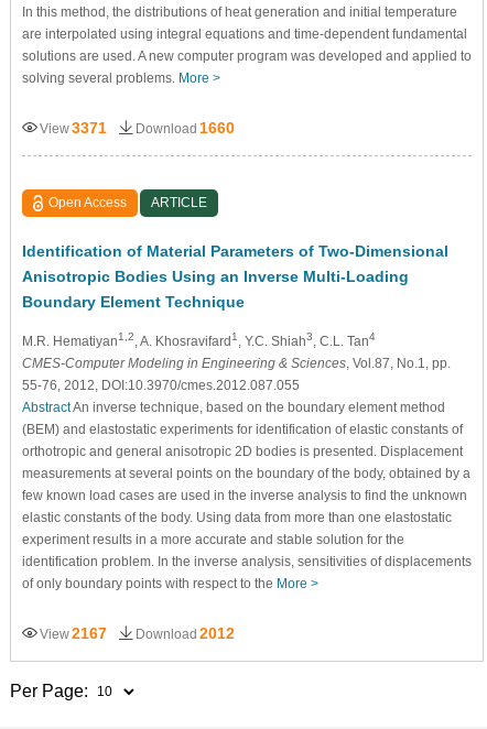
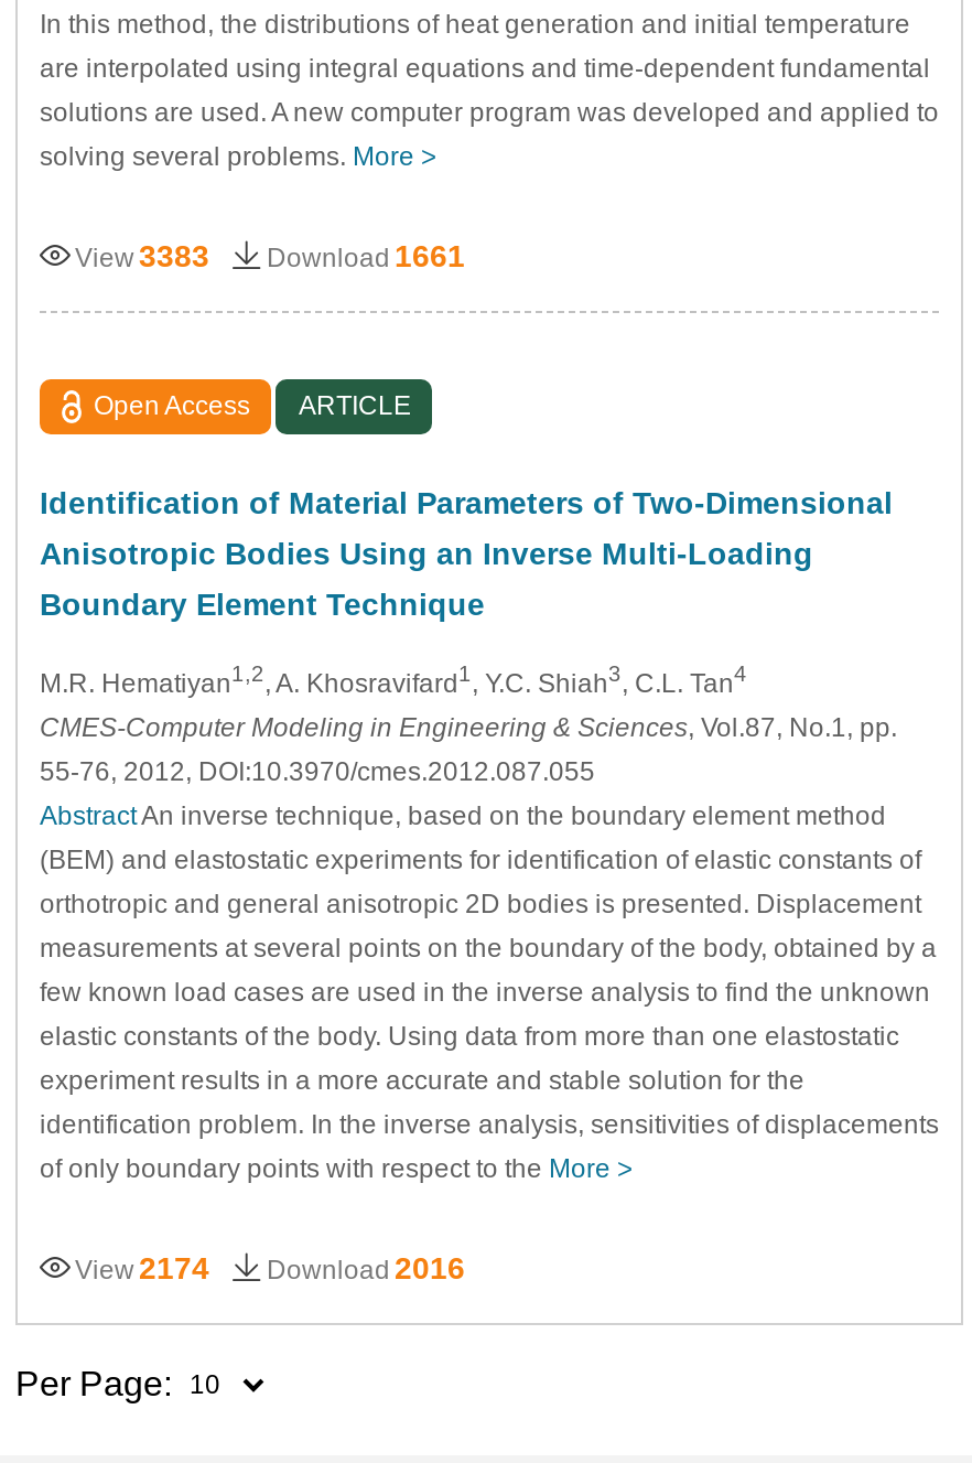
[40,118,107,136] View 3371 -> [75,237,209,272] View 3383
[136,118,235,136] Download 1660 -> [267,237,465,272] Download 1661
[40,624,107,641] View 2167 -> [75,1249,209,1284] View 2174
[136,624,235,641] Download 2012 -> [267,1249,465,1284] Download 2016

